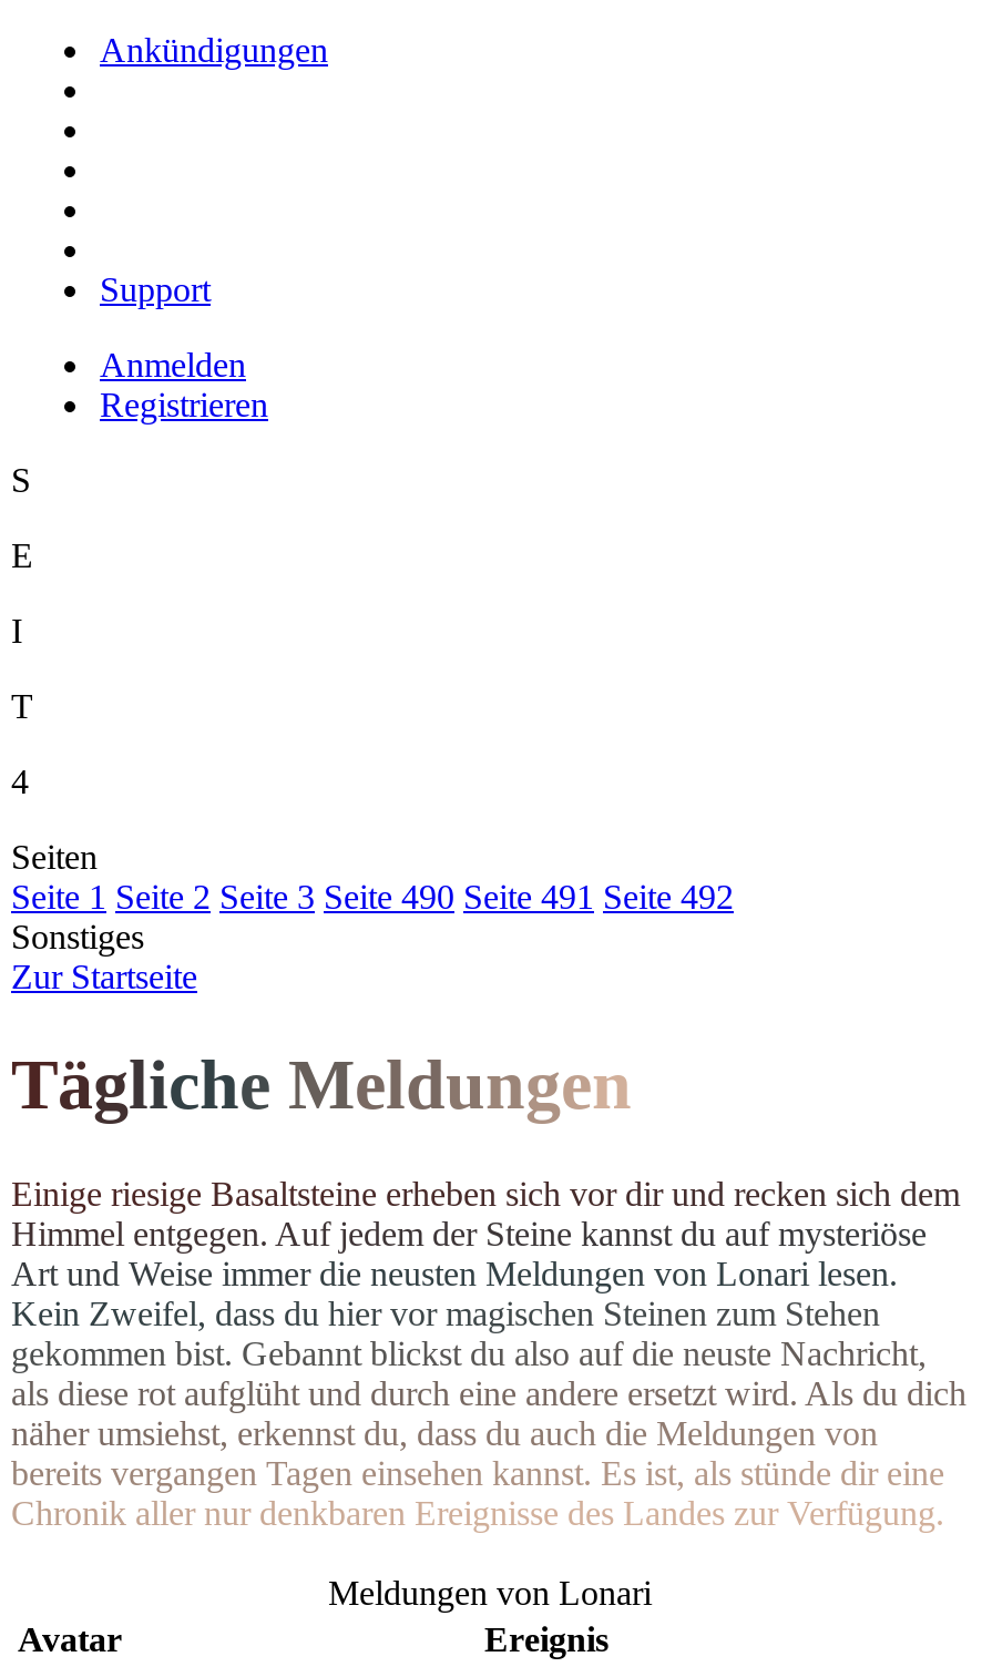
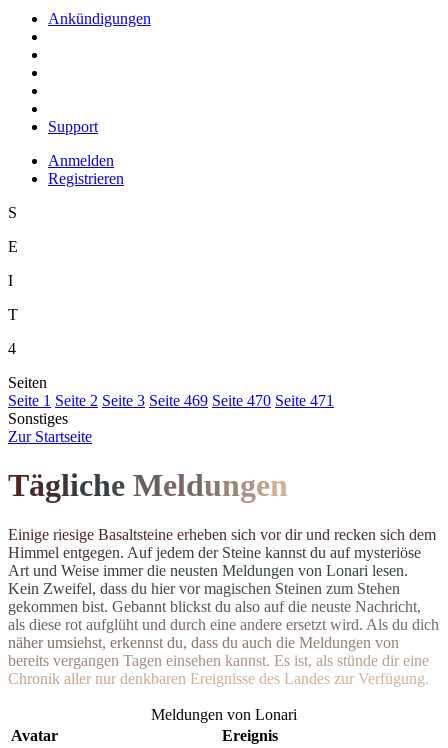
[11,878,734,916] Seite 1 Seite 2 Seite 3 Seite 490 Seite 491 Seite 492 -> [8,392,334,409] Seite 1 Seite 2 Seite 3 Seite 469 Seite 470 Seite 471

